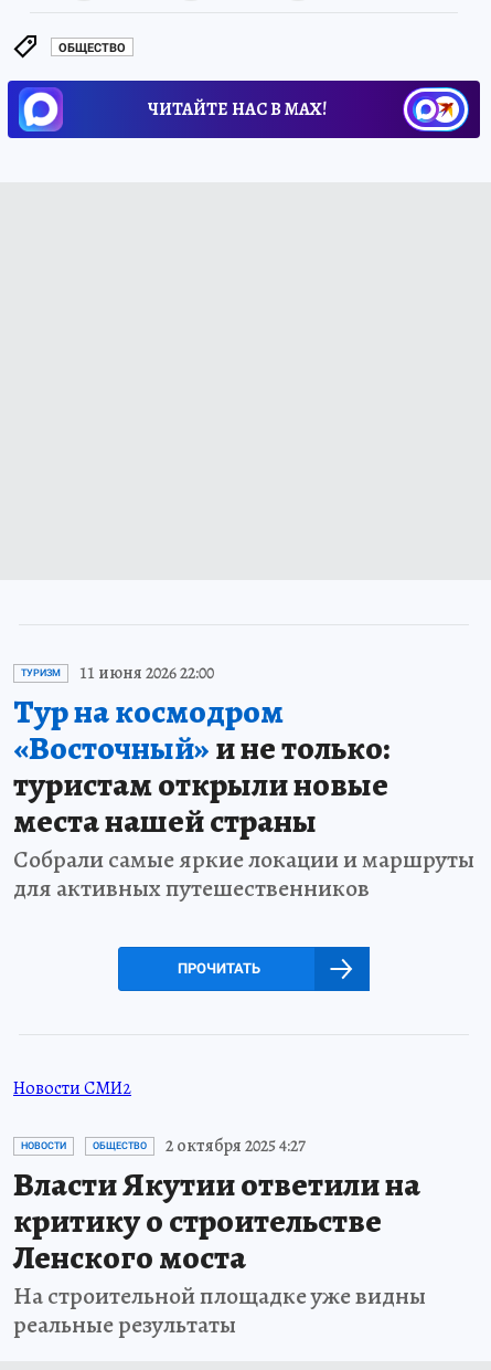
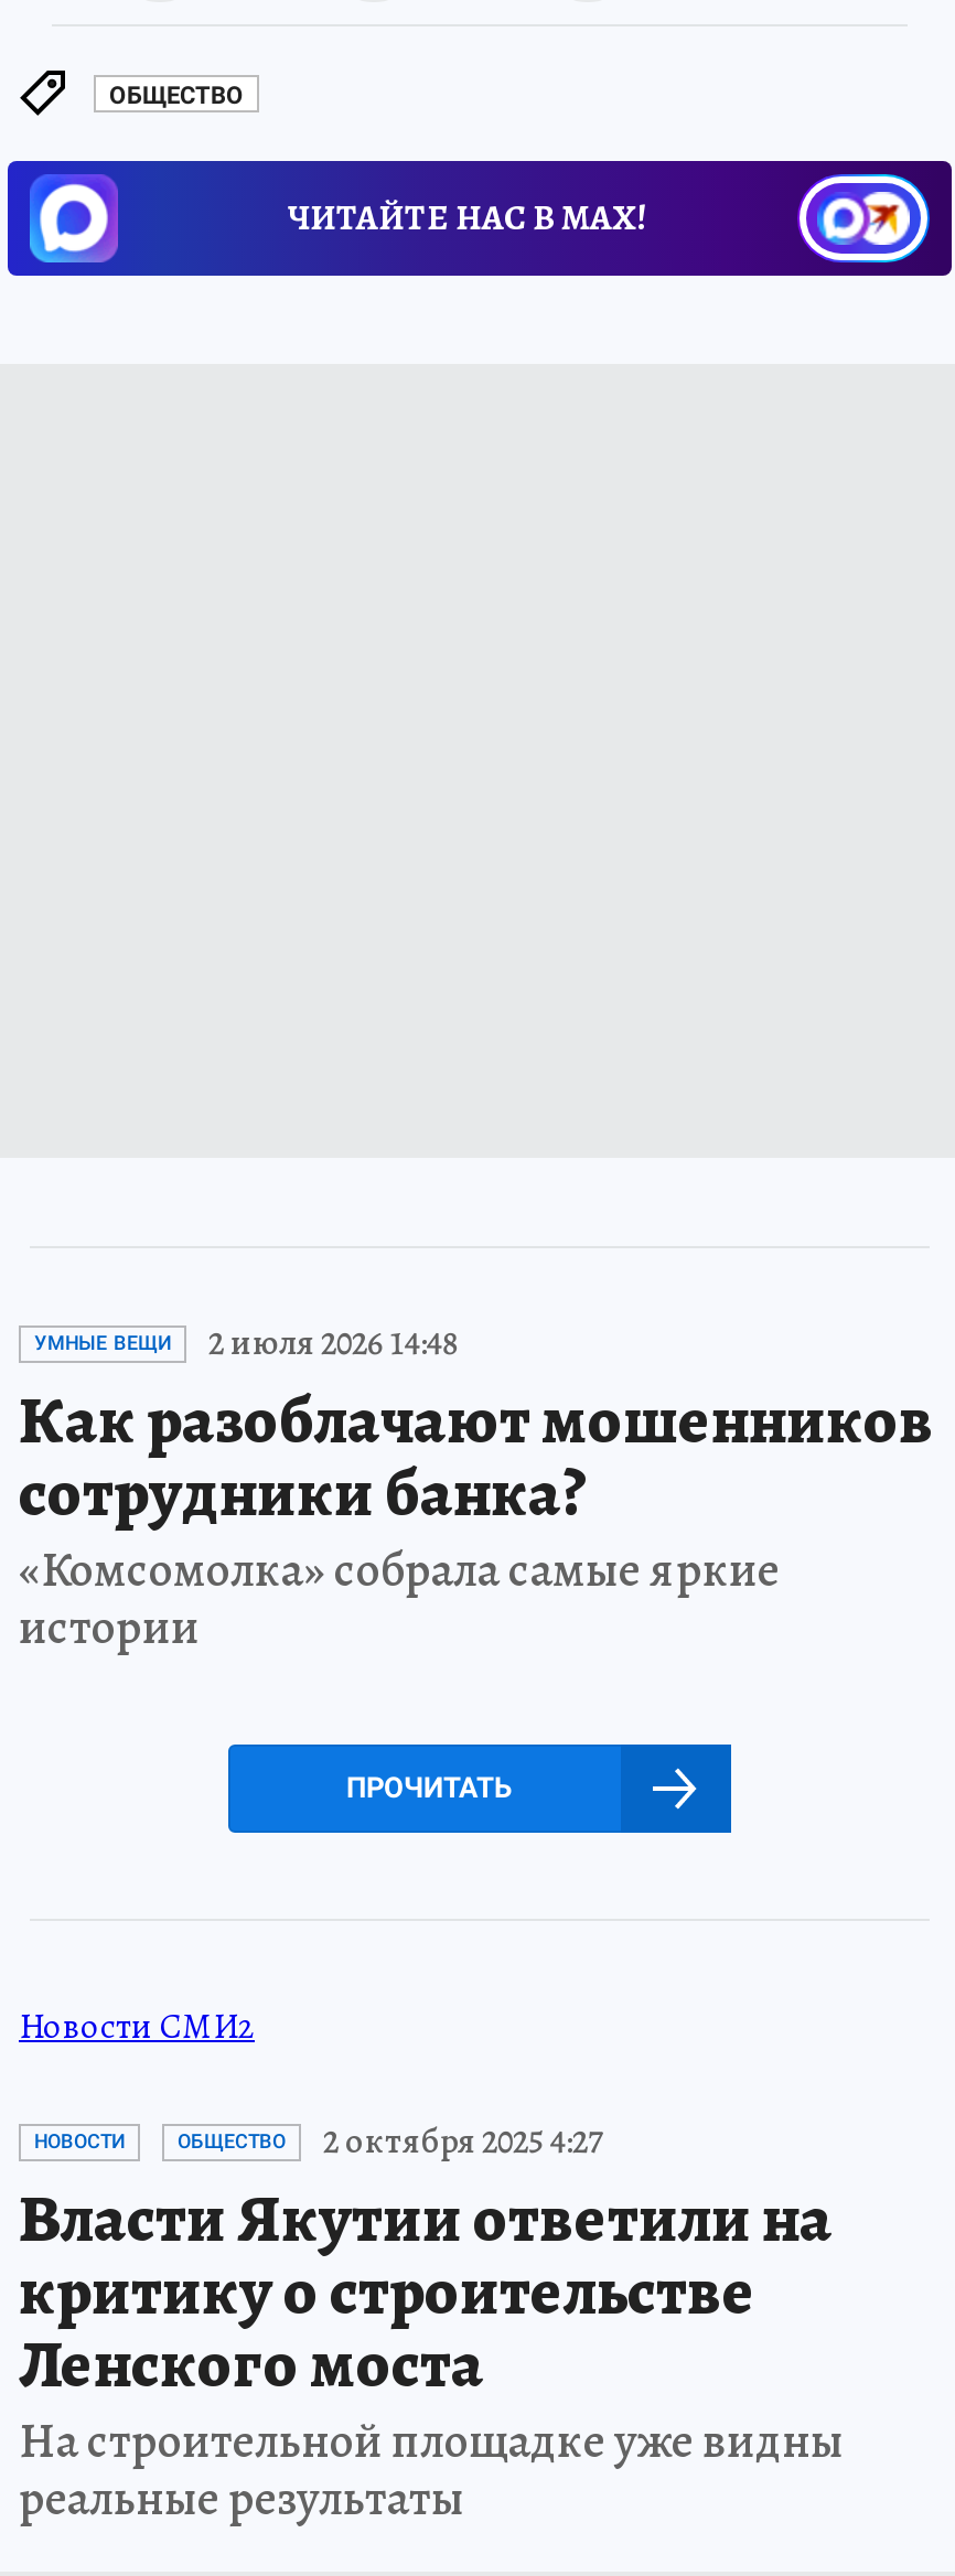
[13,661,474,905] ТУРИЗМ | 11 июня 2026 22:00 | Тур на космодром | «Восточный»и не только: | туристам открыли новые | места нашей страны | Собрали самые яркие локации и маршруты | для активных путешественников -> [19,1319,934,1661] УМНЫЕ ВЕЩИ | 2 июля 2026 14:48 | Как разоблачают мошенников | сотрудники банка? | «Комсомолка» собрала самые яркие | истории

